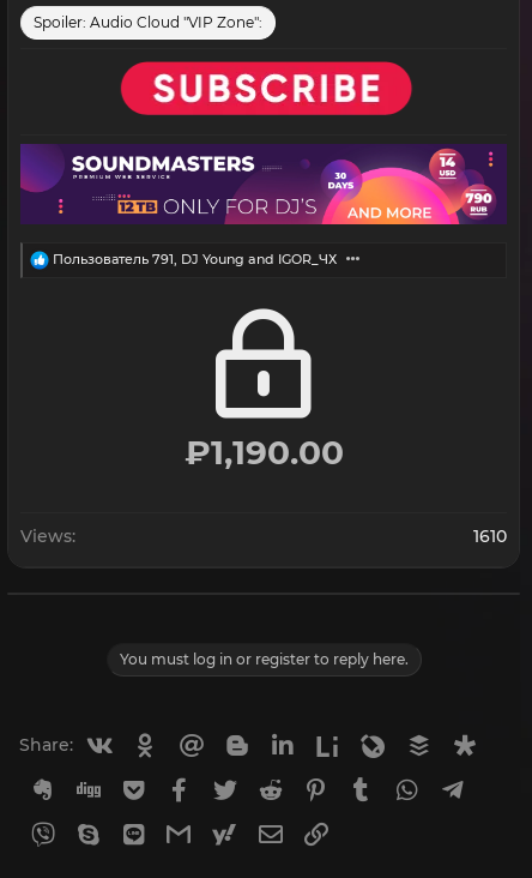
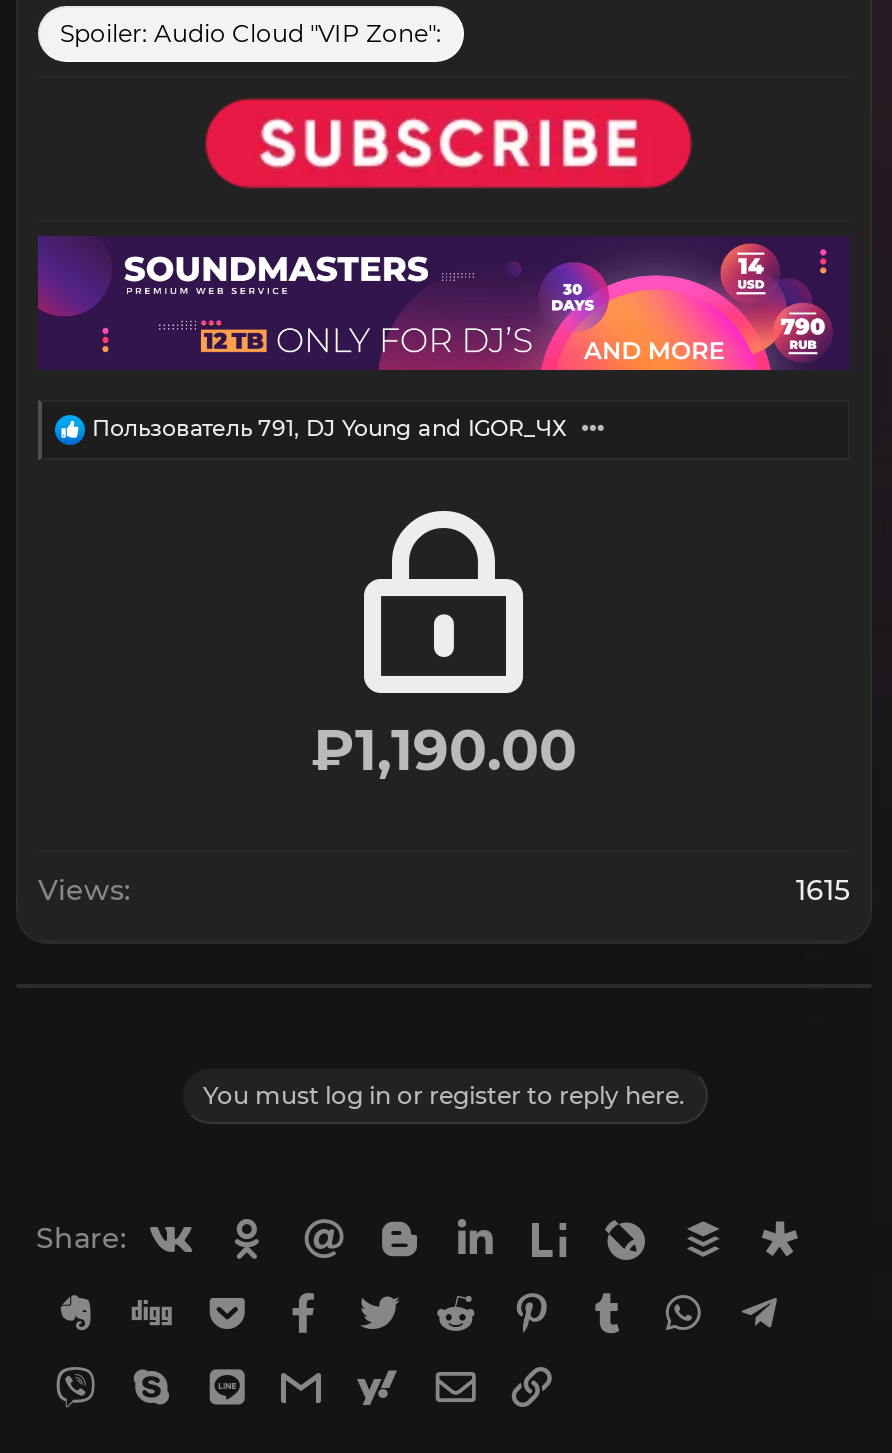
[473,525,507,546] 1610 -> [796,871,850,907] 1615

